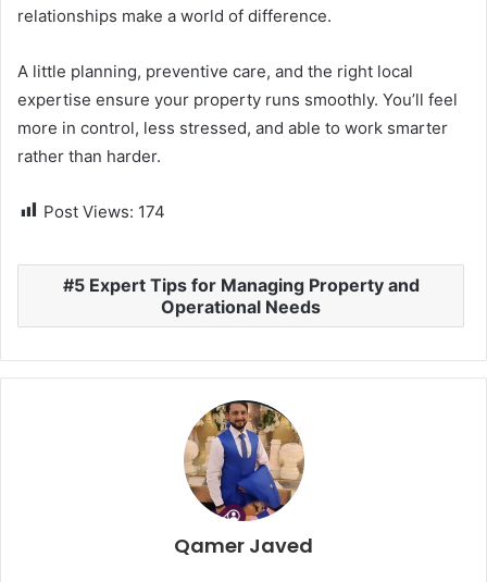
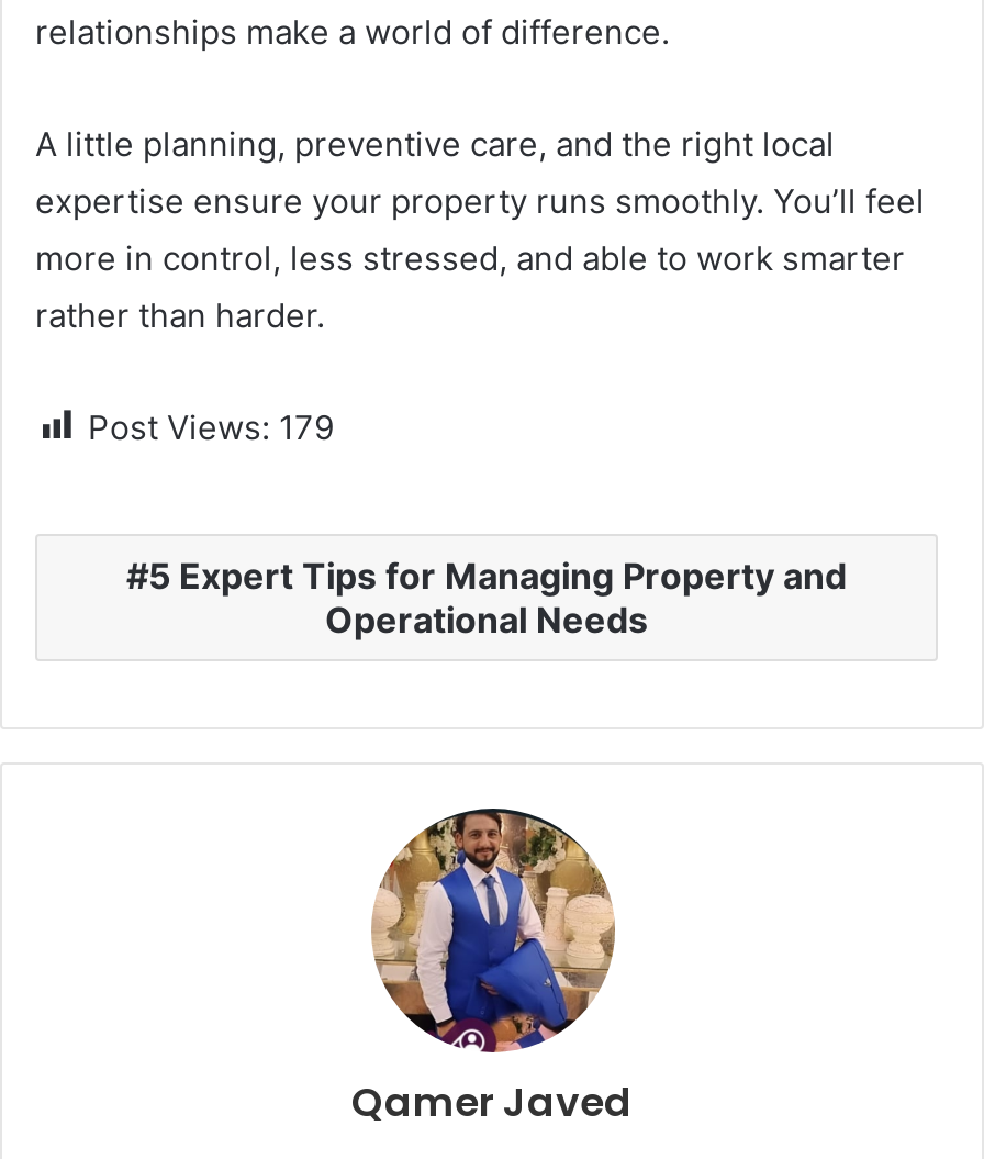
[43,201,165,221] Post Views: 174 -> [88,405,334,447] Post Views: 179

